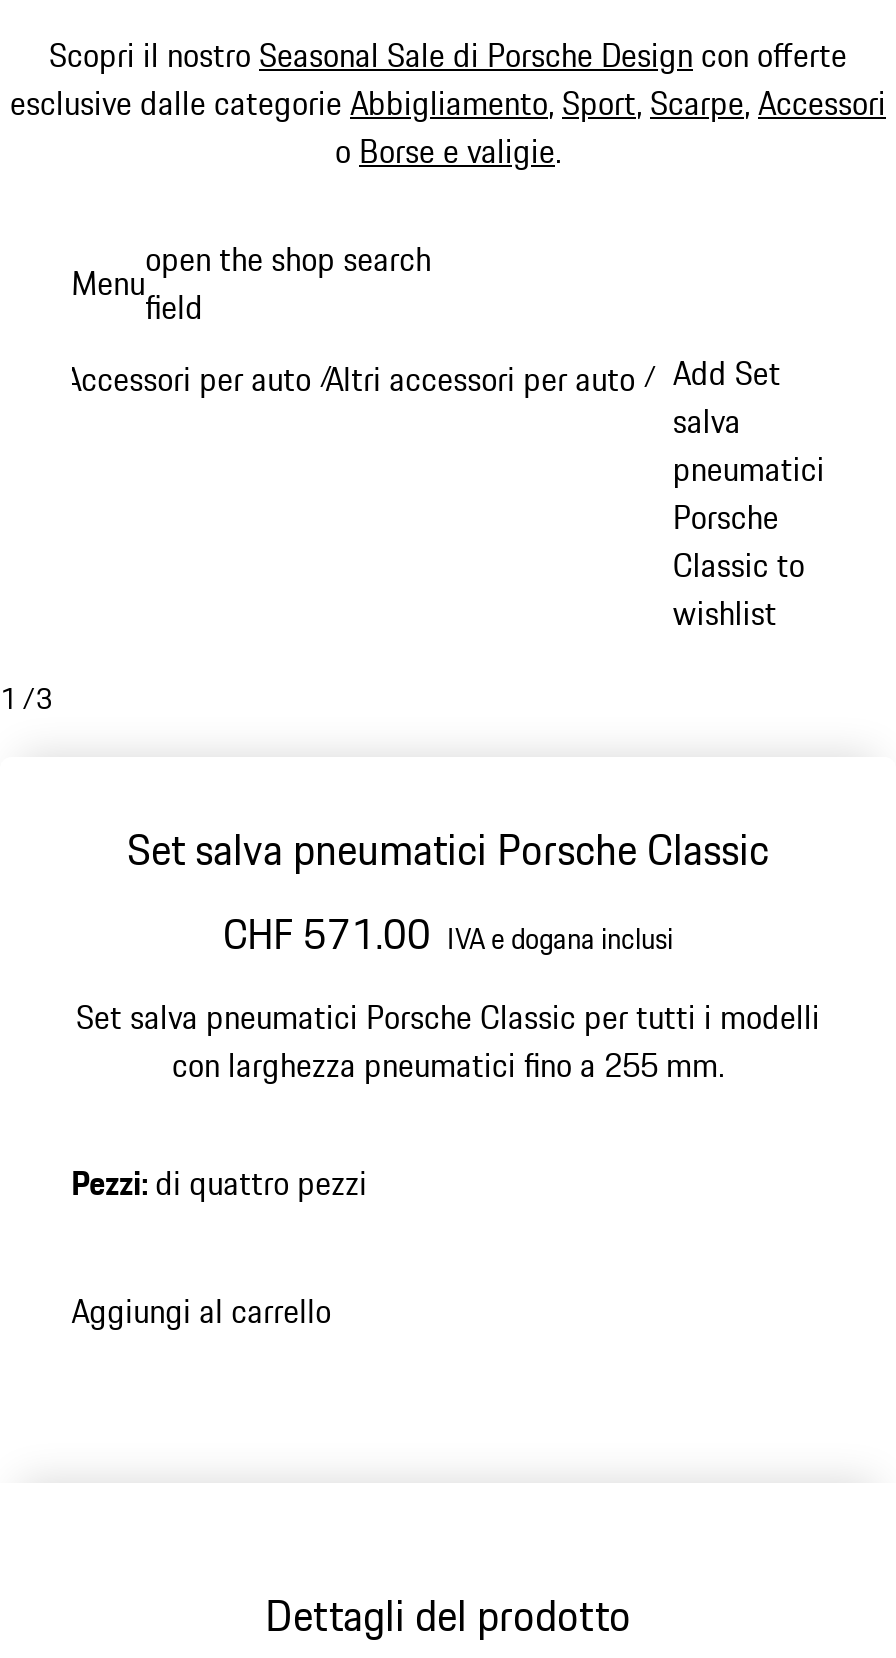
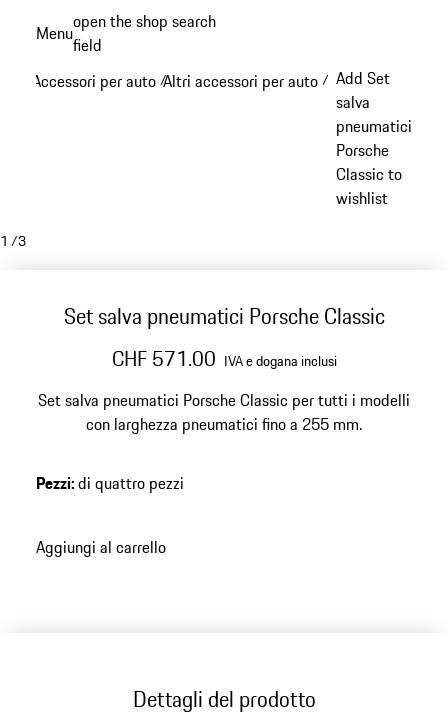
[10,31,886,175] Scopri il nostro Seasonal Sale di Porsche Design con offerte | esclusive dalle categorie Abbigliamento, Sport, Scarpe, Accessori | o Borse e valigie. -> none

